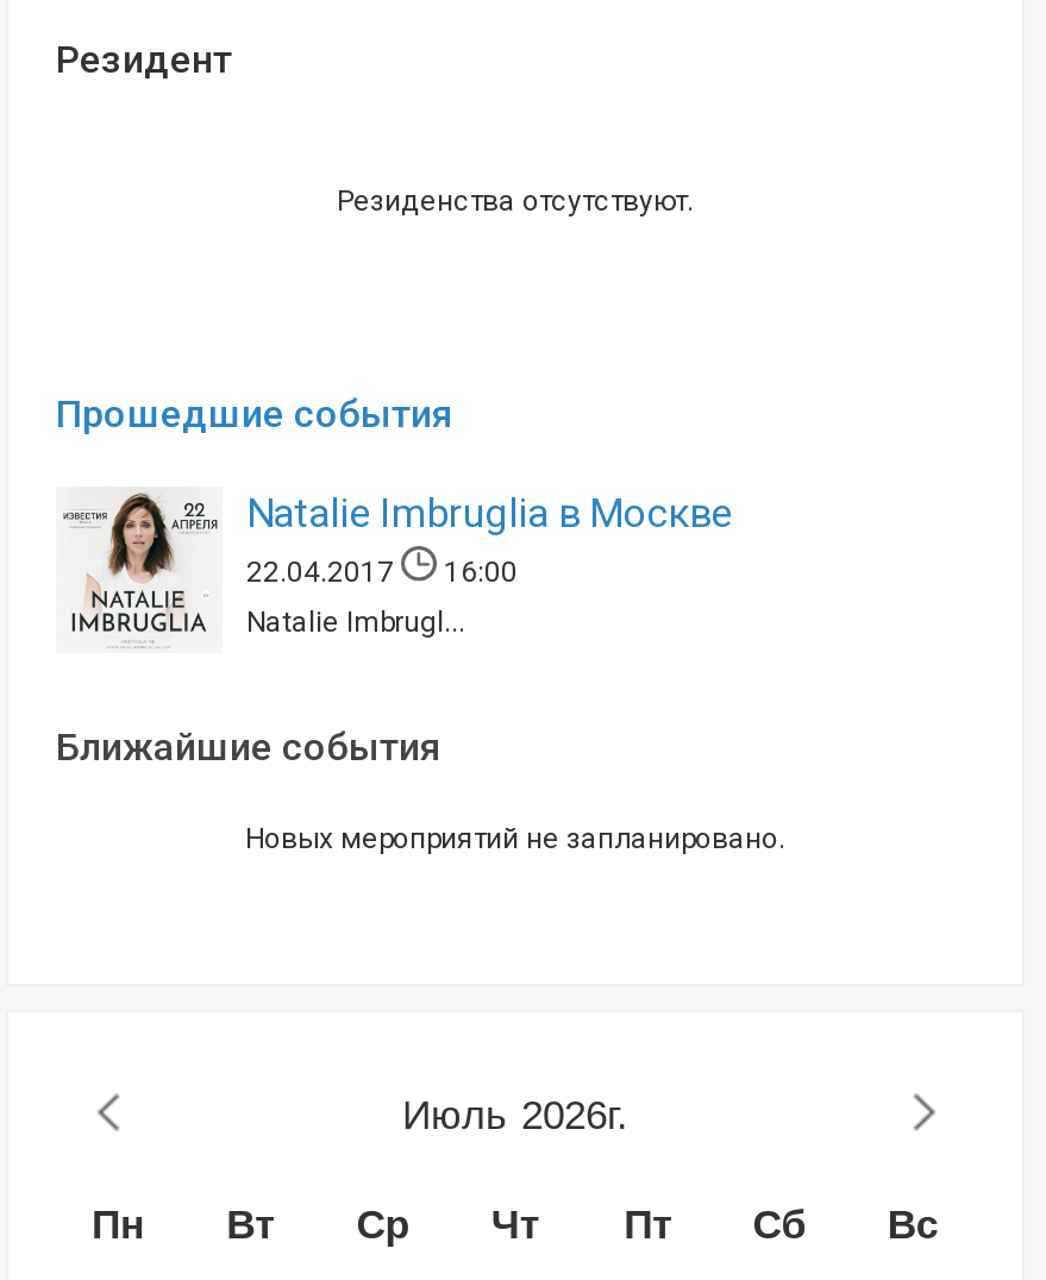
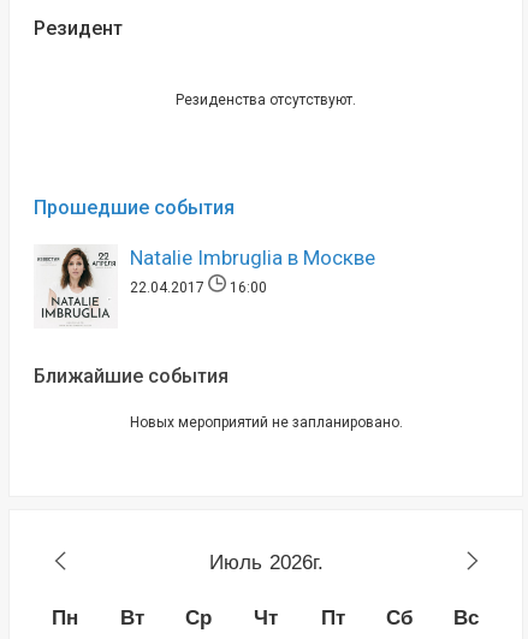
[246,605,465,638] Natalie Imbrugl... -> none

